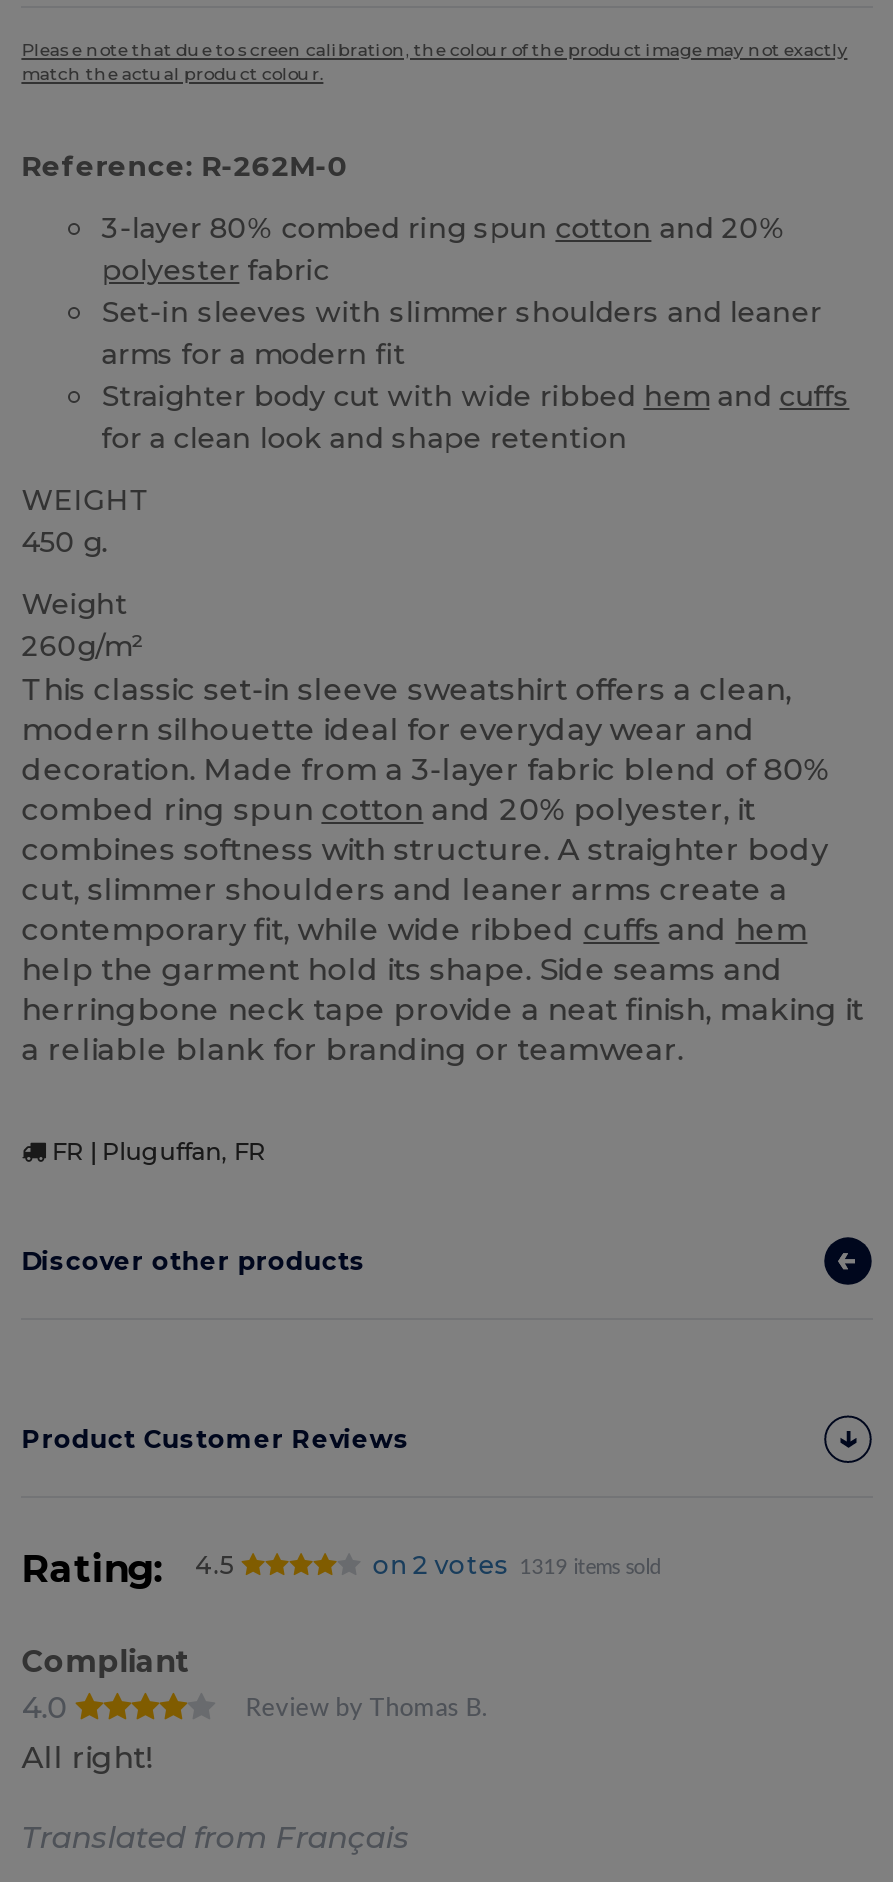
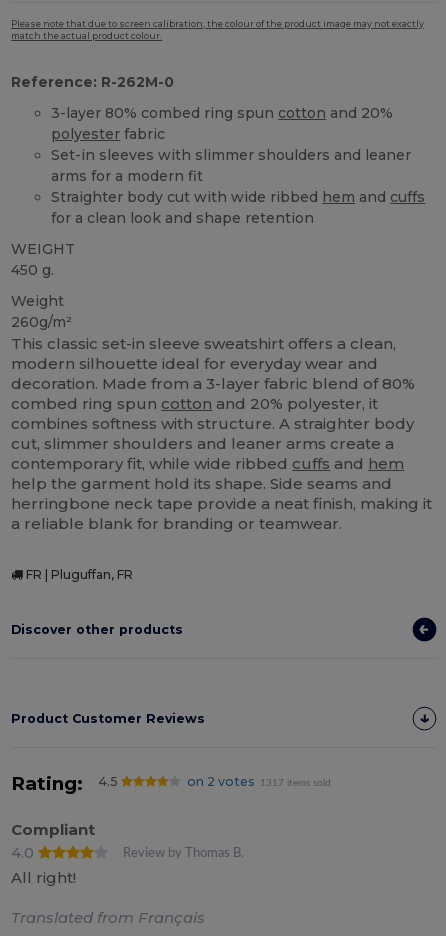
[372,1551,661,1581] on 2 votes 1319 items sold -> [187,774,331,789] on 2 votes 1317 items sold

